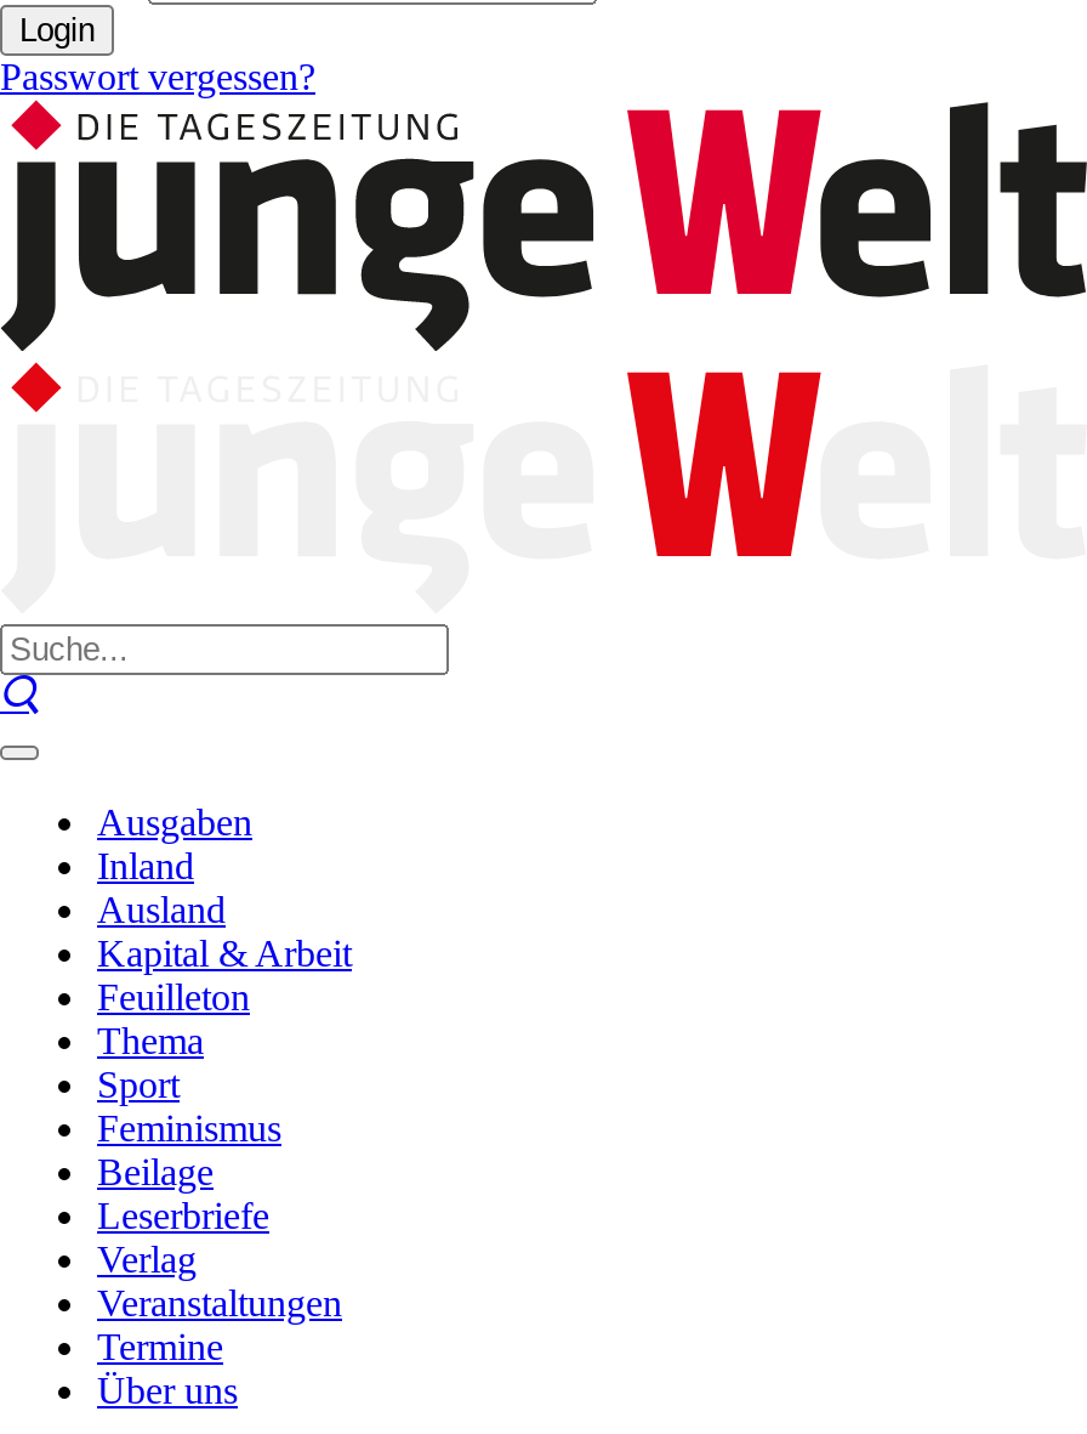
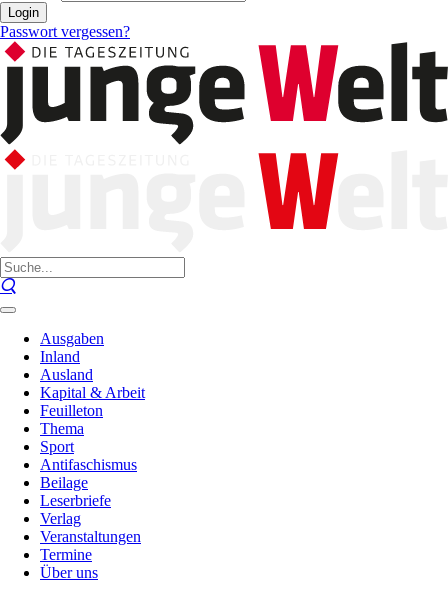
[97,1107,281,1149] Feminismus -> [40,456,137,473] Antifaschismus

